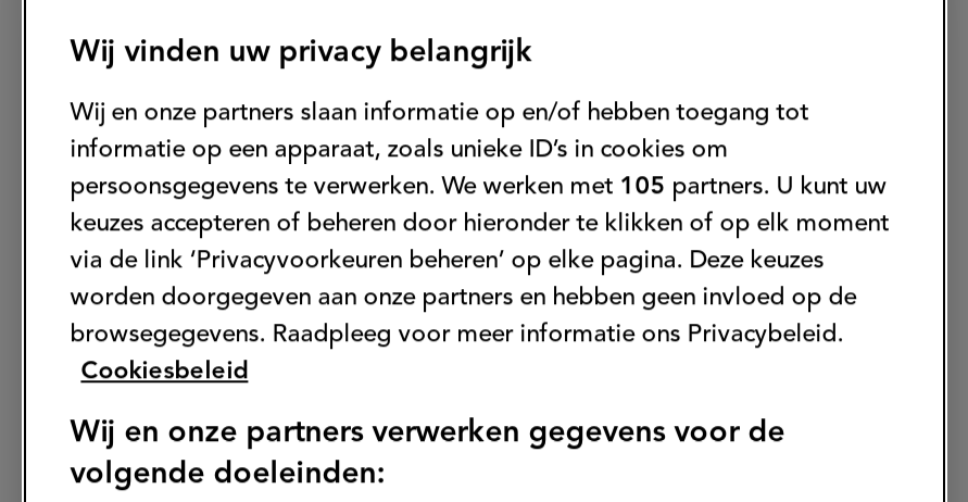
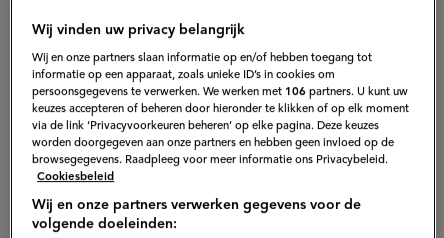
[70,175,887,201] persoonsgegevens te verwerken. We werken met 105 partners. U kunt uw -> [32,86,408,98] persoonsgegevens te verwerken. We werken met 106 partners. U kunt uw

